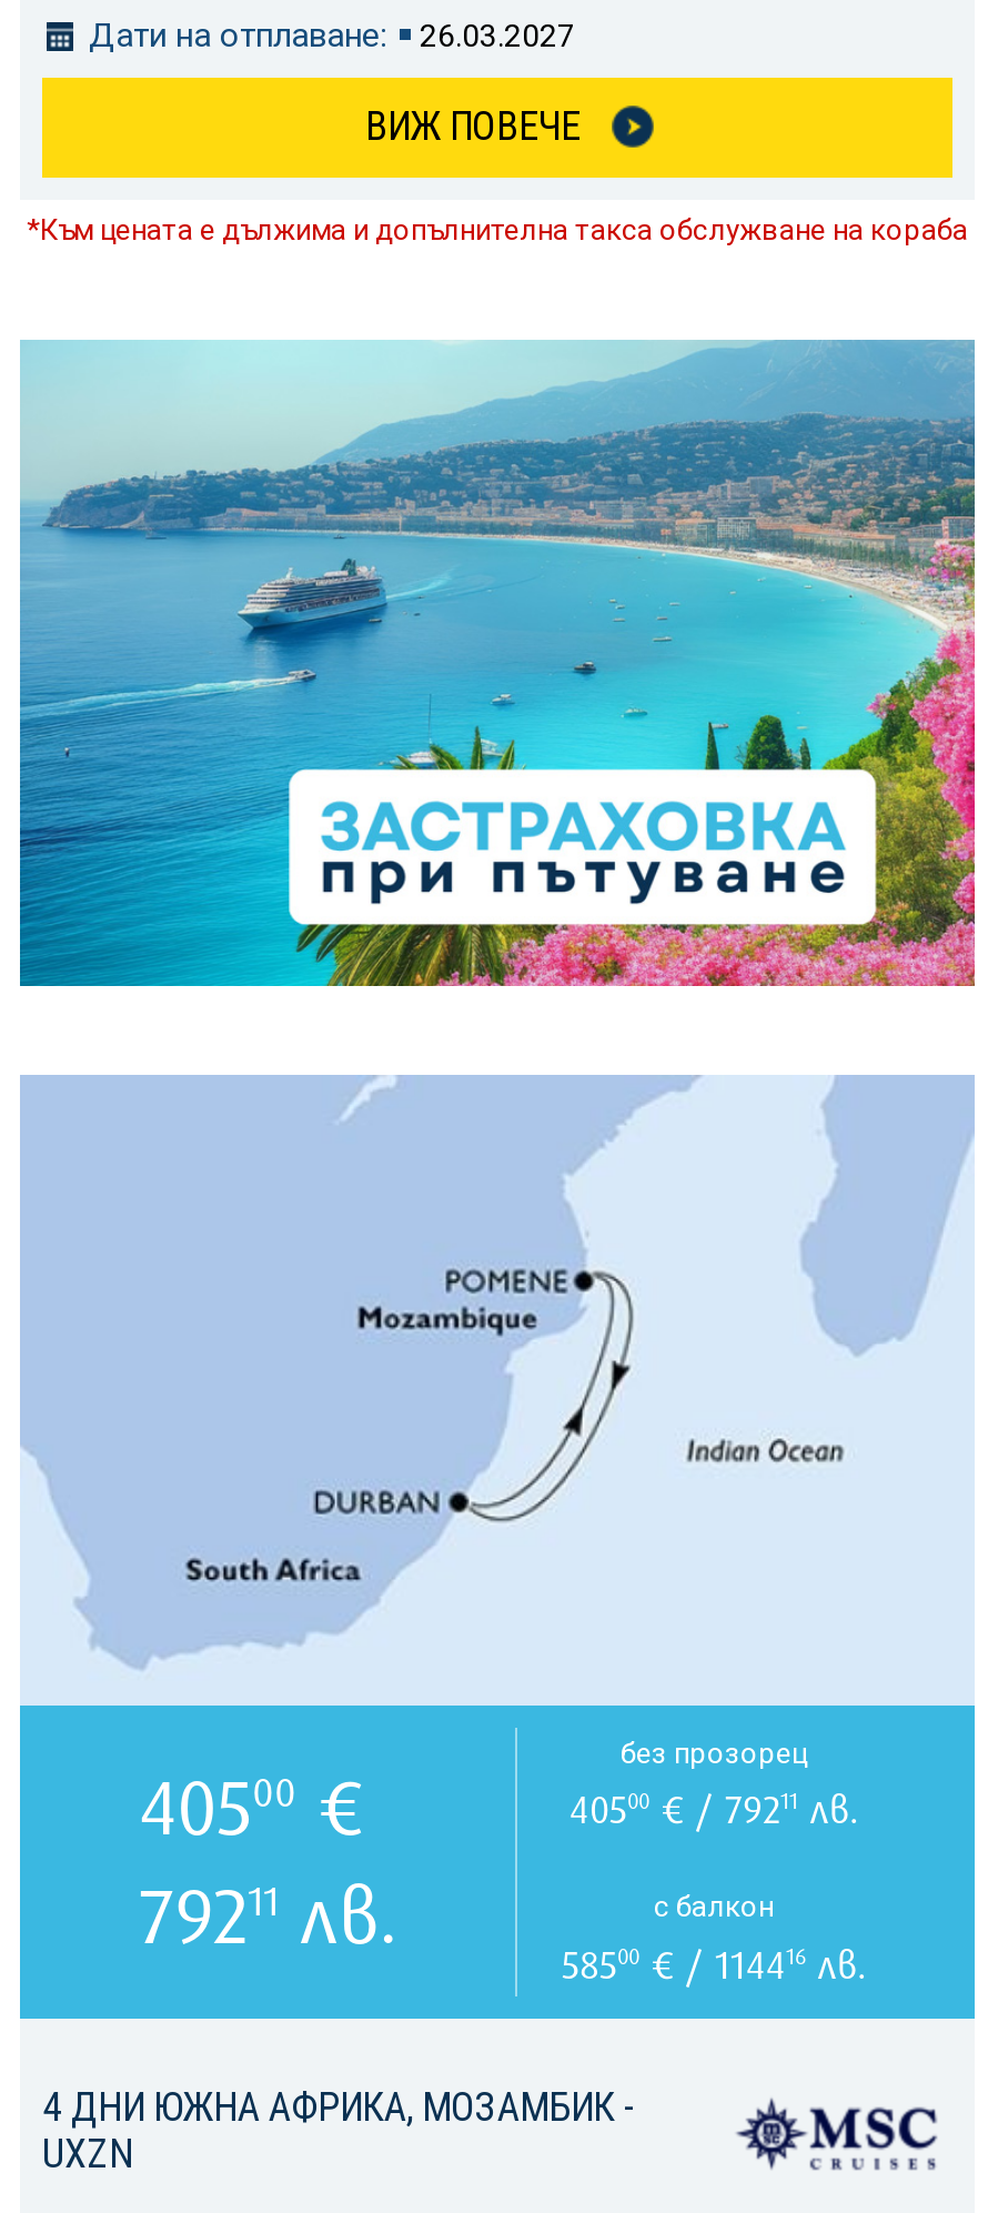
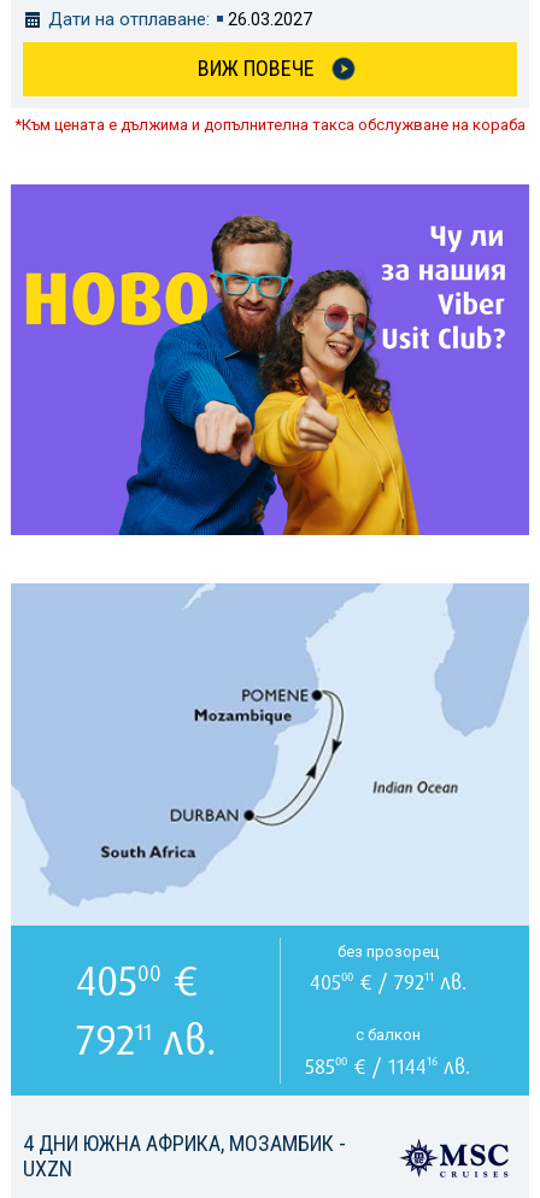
[18,340,977,988] [image] -> [10,183,530,536] [image]

